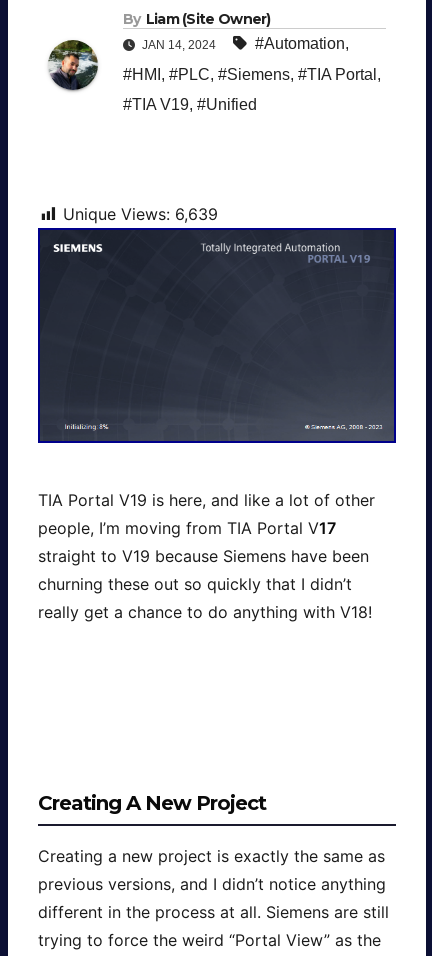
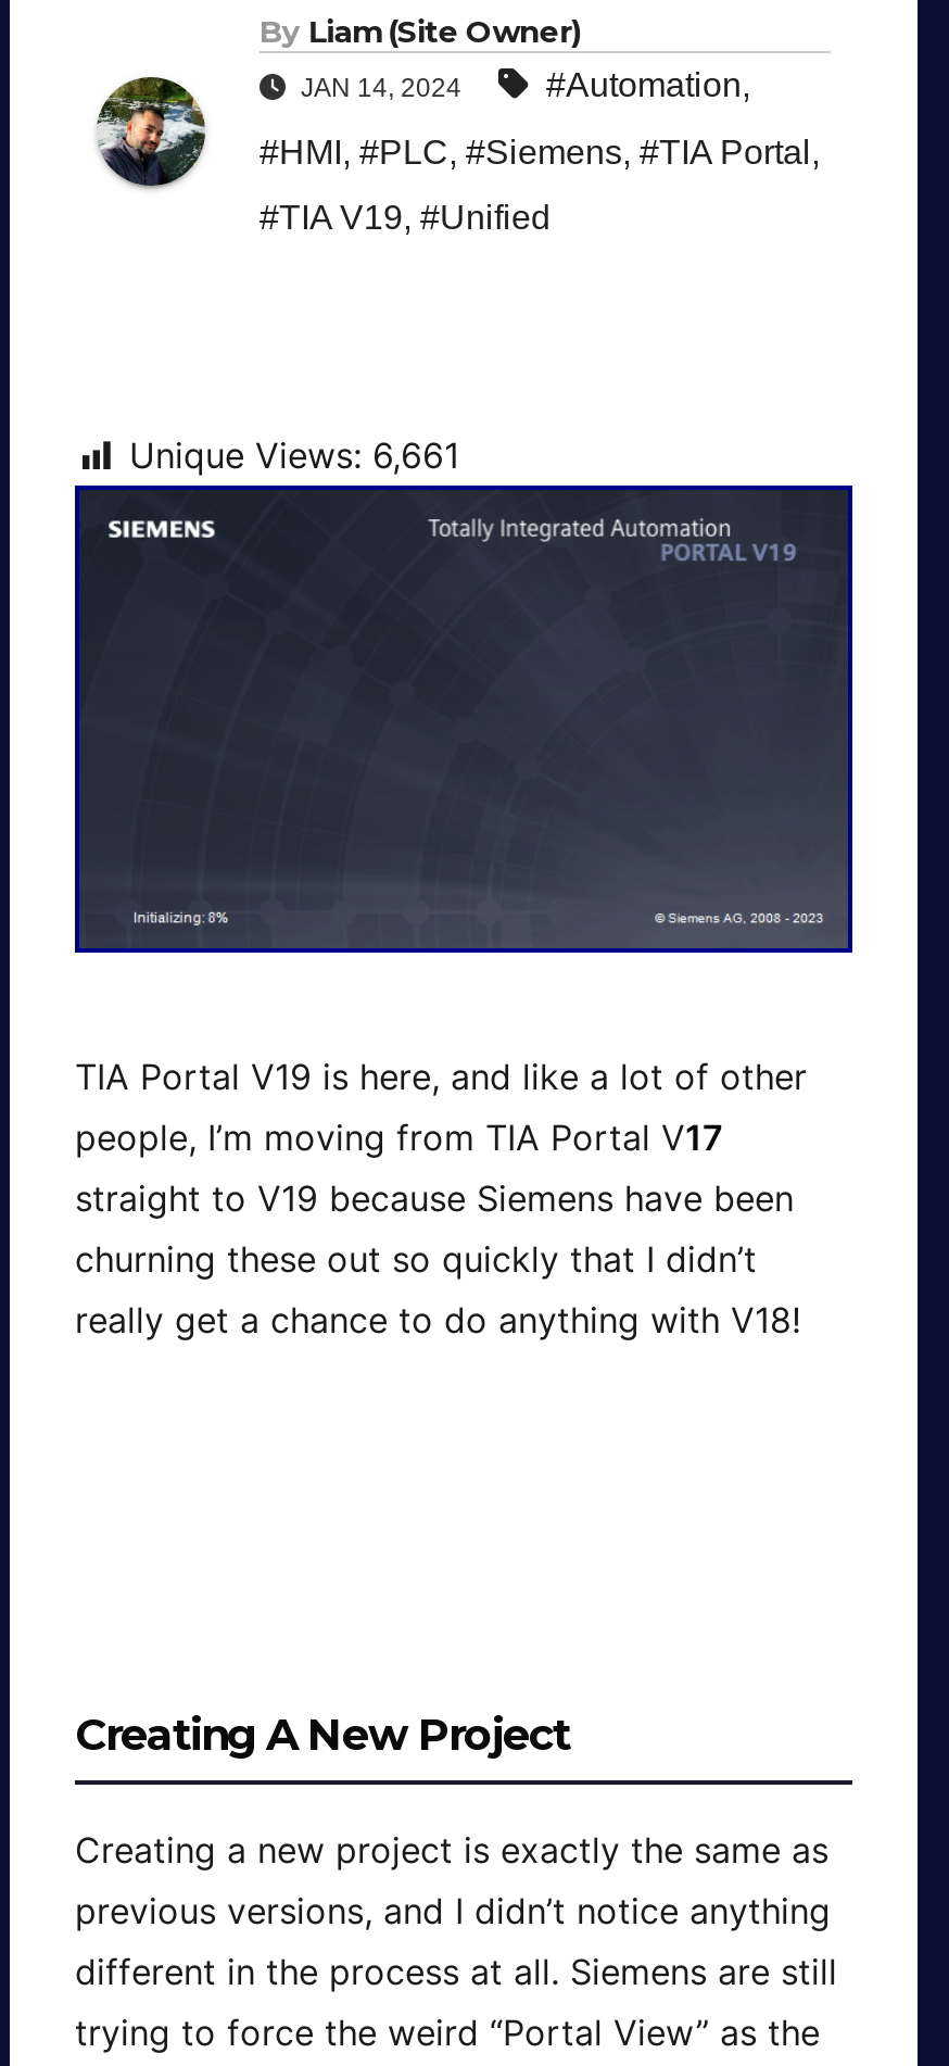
[63,204,218,224] Unique Views: 6,639 -> [129,434,459,478] Unique Views: 6,661

